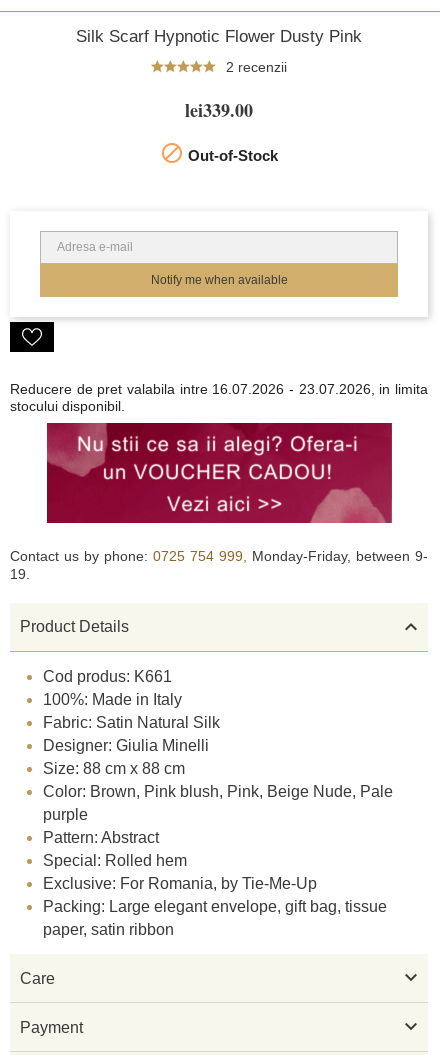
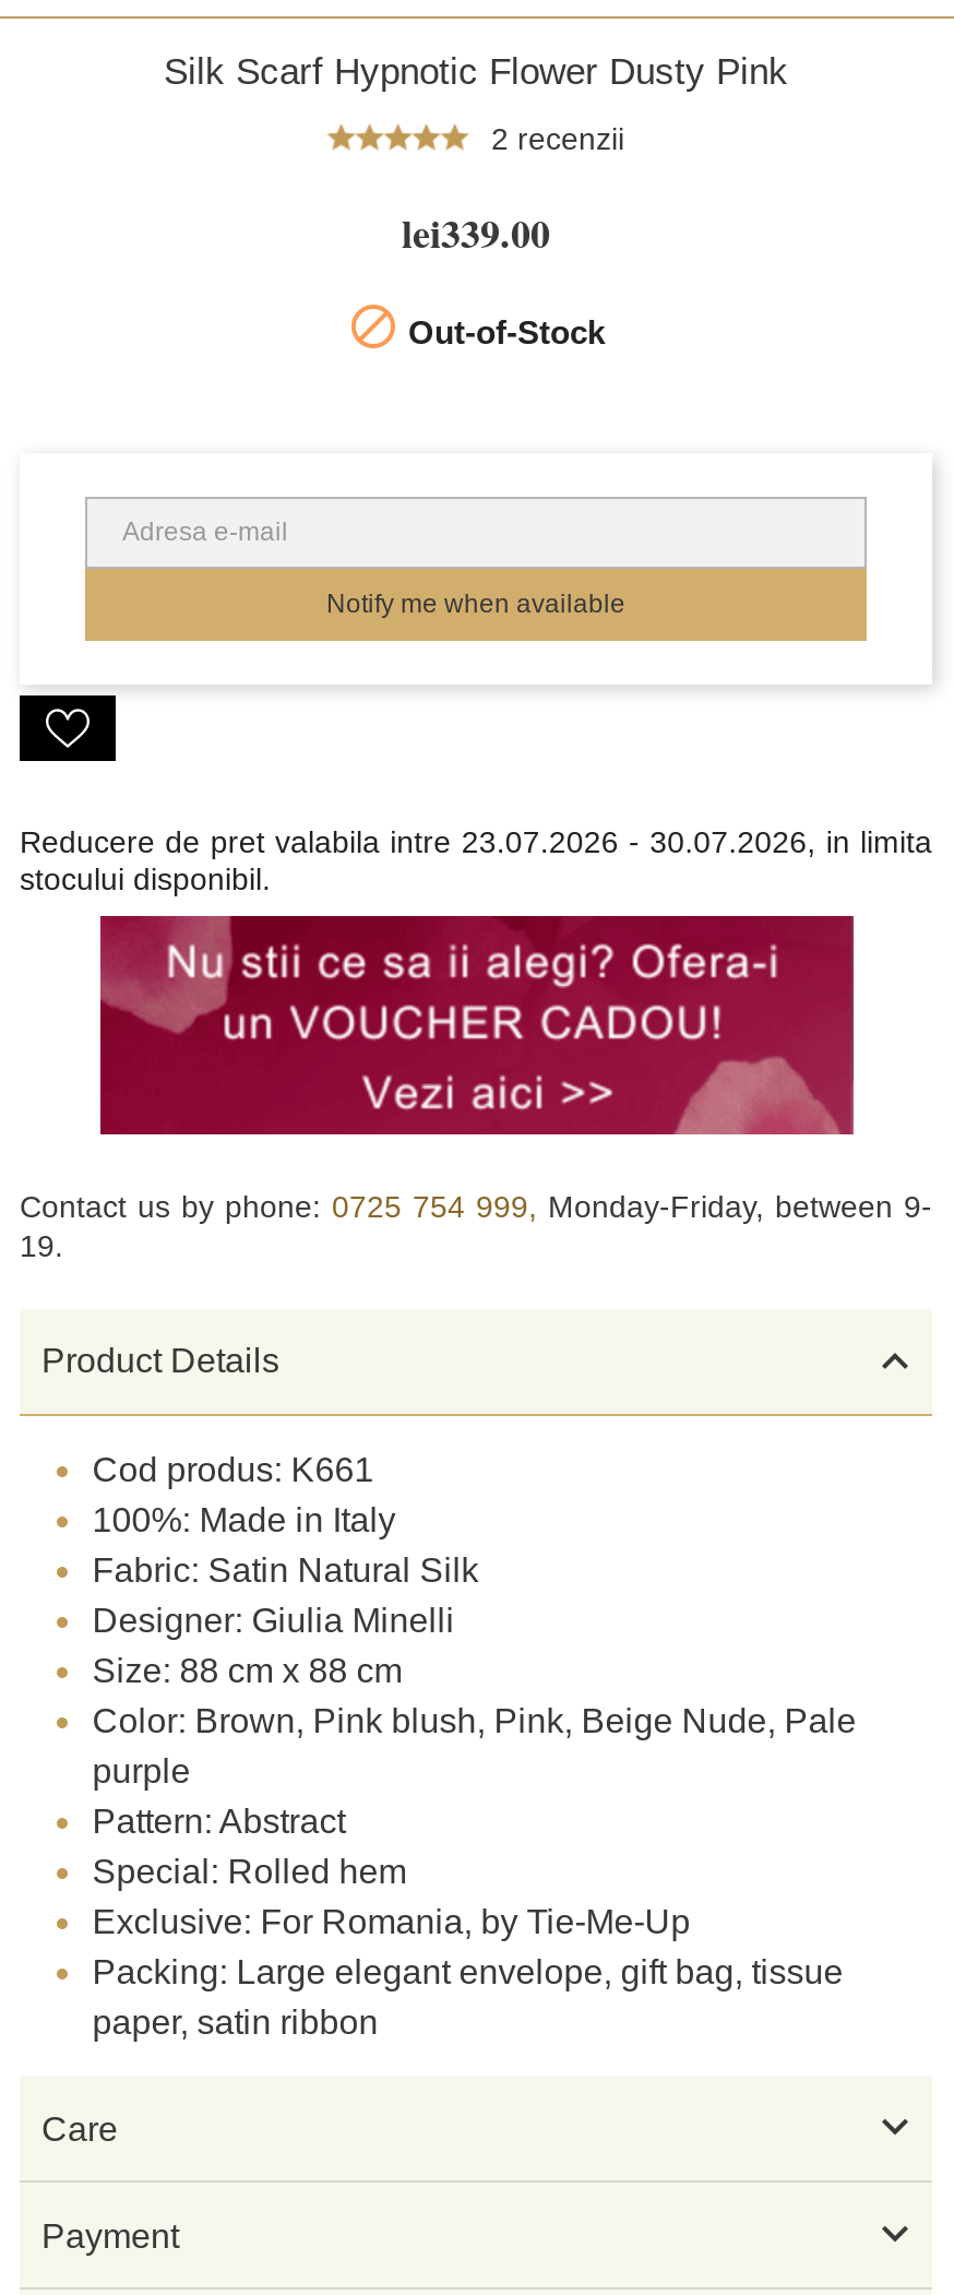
[10,381,428,397] Reducere de pret valabila intre 16.07.2026 - 23.07.2026, in limita -> [20,824,932,859] Reducere de pret valabila intre 23.07.2026 - 30.07.2026, in limita

